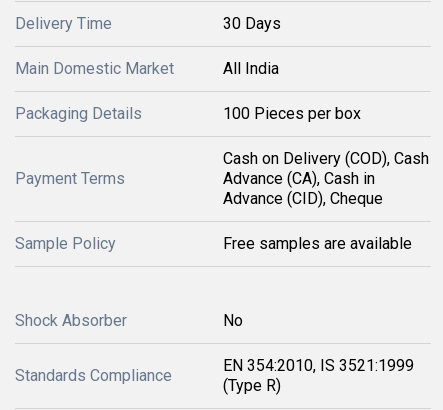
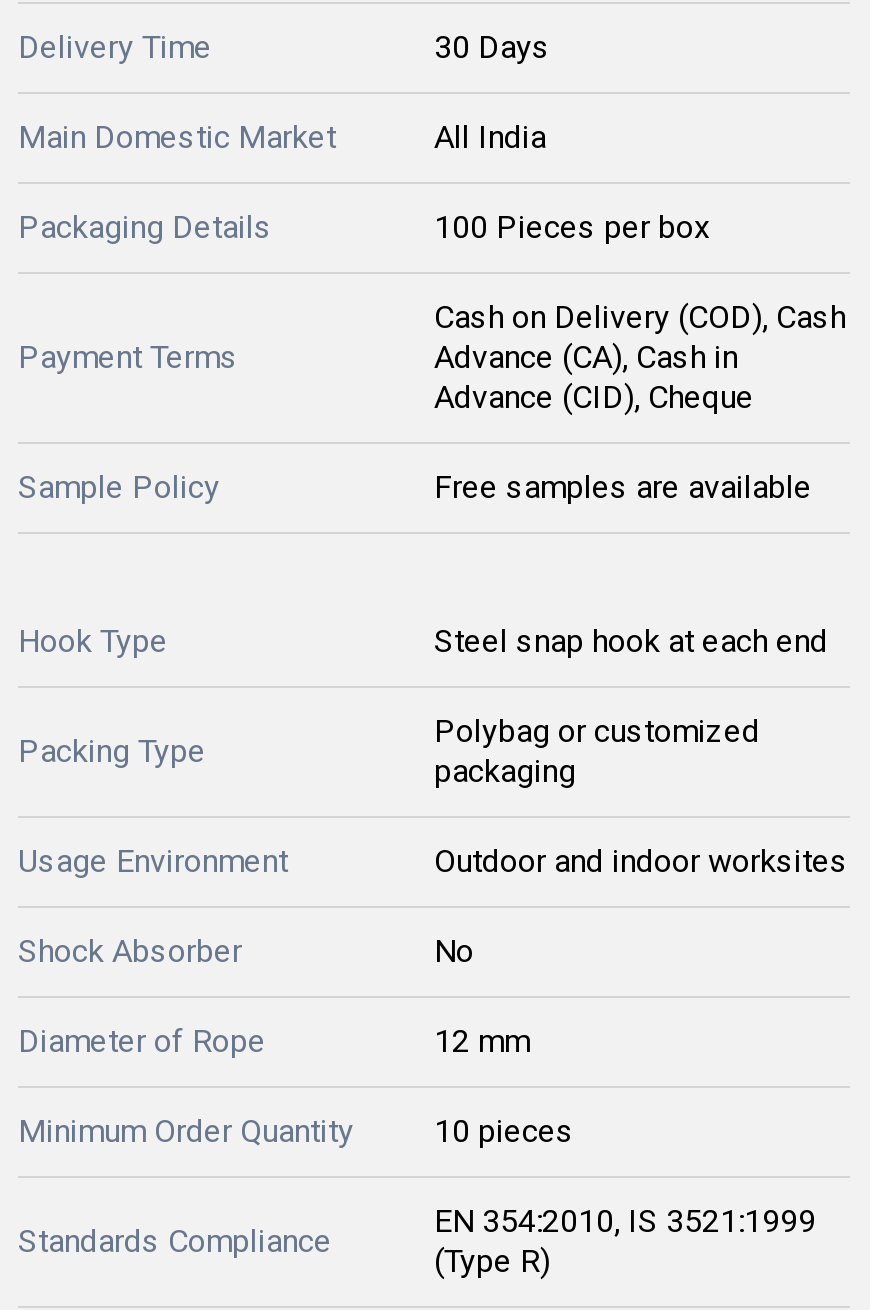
none -> [18,622,828,770] Hook Type | Steel snap hook at each end | Packing Type
none -> [18,712,848,880] Polybag or customized | packaging | Usage Environment | Outdoor and indoor worksites
none -> [18,1022,574,1150] Diameter of Rope | 12 mm | Minimum Order Quantity | 10 pieces

